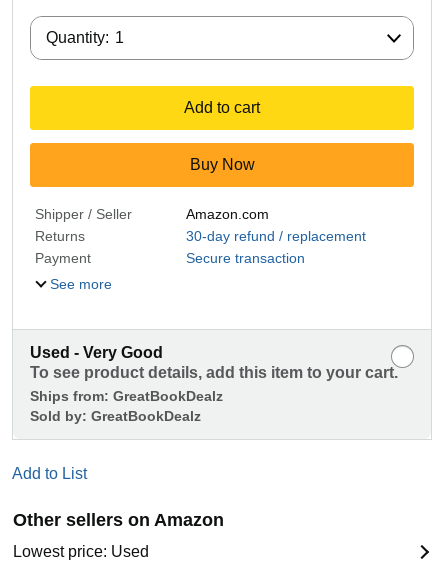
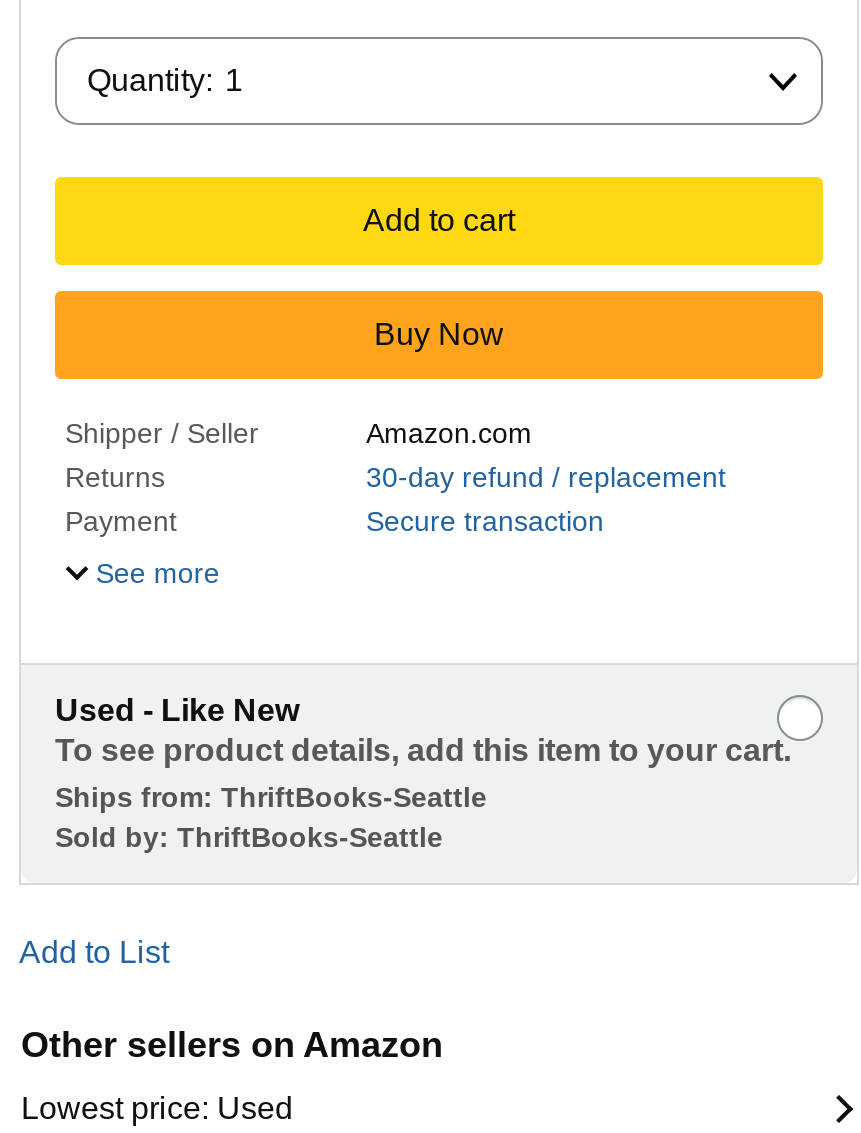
[30,344,163,361] Used - Very Good -> [55,693,299,727] Used - Like New
[30,388,223,404] Ships from: GreatBookDealz -> [55,781,487,813] Ships from: ThriftBooks-Seattle
[30,408,201,424] Sold by: GreatBookDealz -> [55,821,443,853] Sold by: ThriftBooks-Seattle

